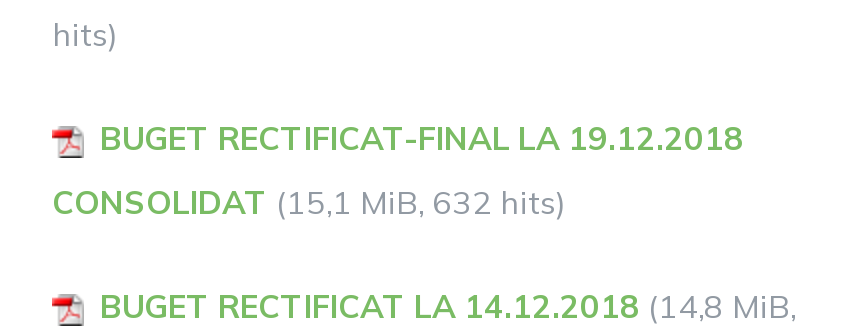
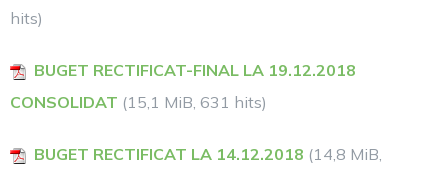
[52,182,566,222] CONSOLIDAT (15,1 MiB, 632 hits) -> [10,92,267,112] CONSOLIDAT (15,1 MiB, 631 hits)

